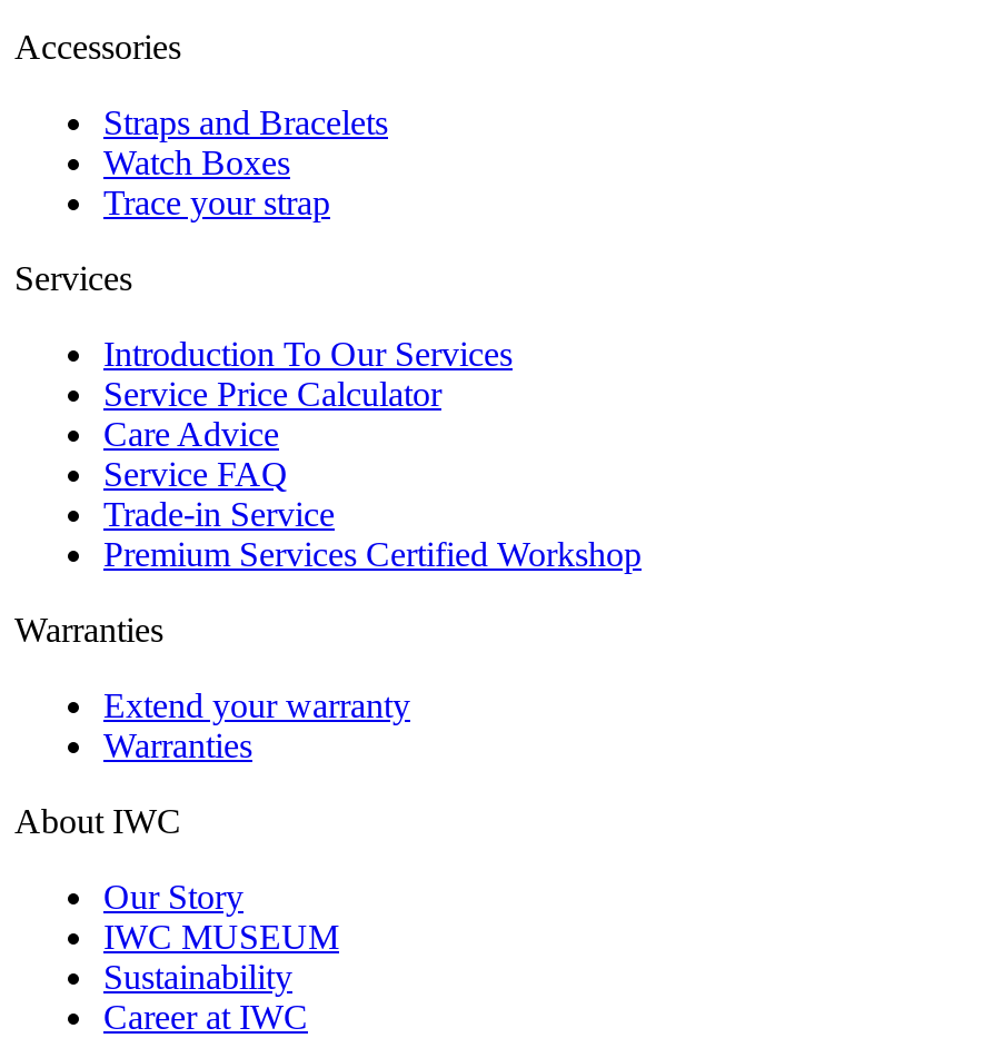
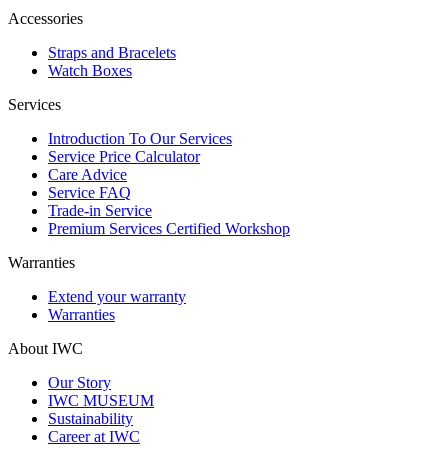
[103,184,330,222] Trace your strap -> none

